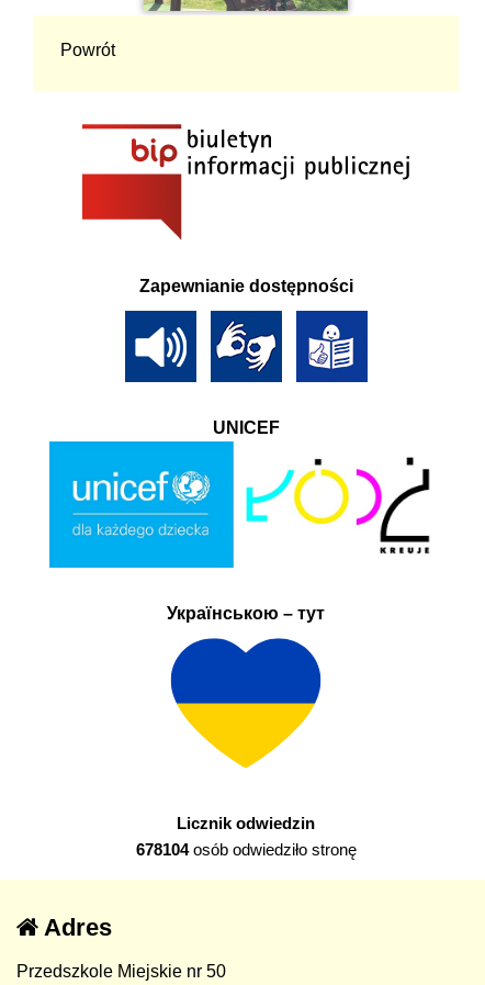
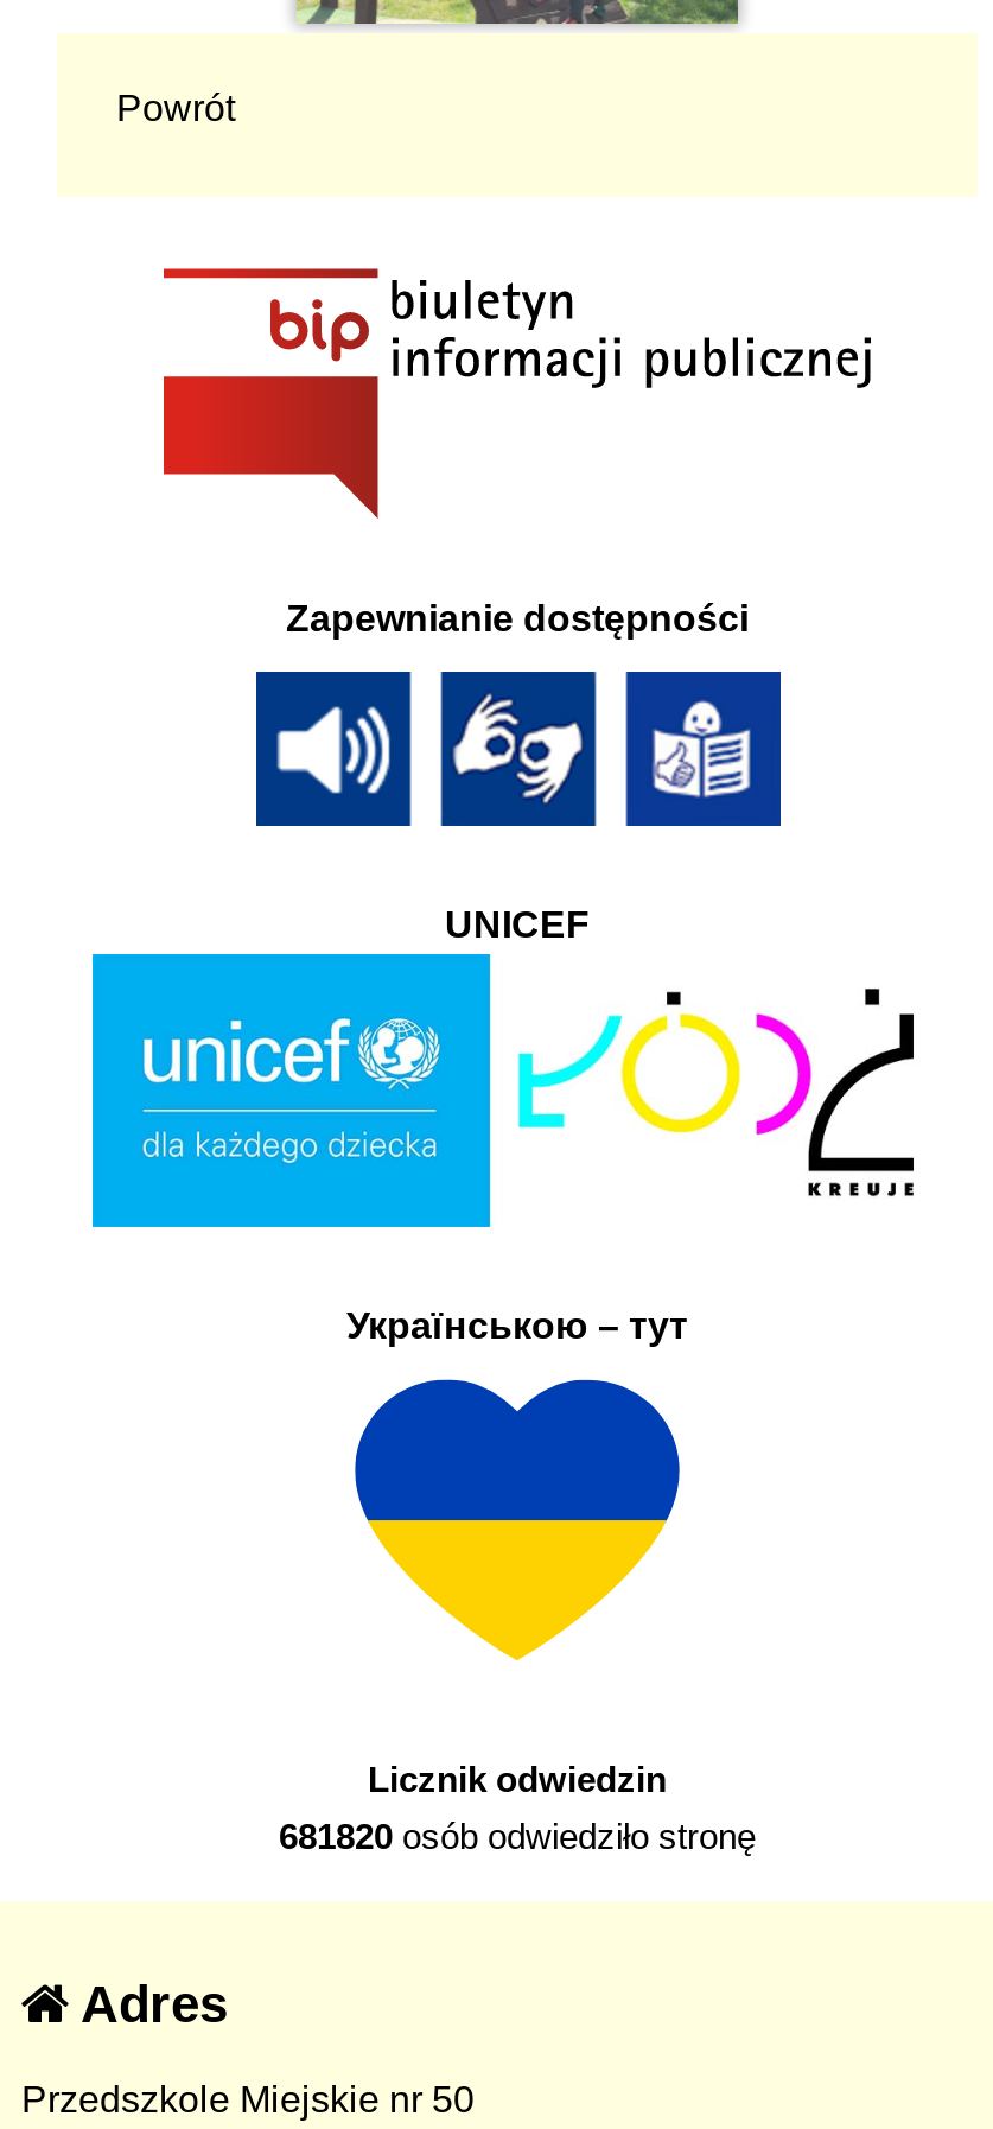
[136,840,356,858] 678104 osób odwiedziło stronę -> [279,1815,756,1855] 681820 osób odwiedziło stronę

